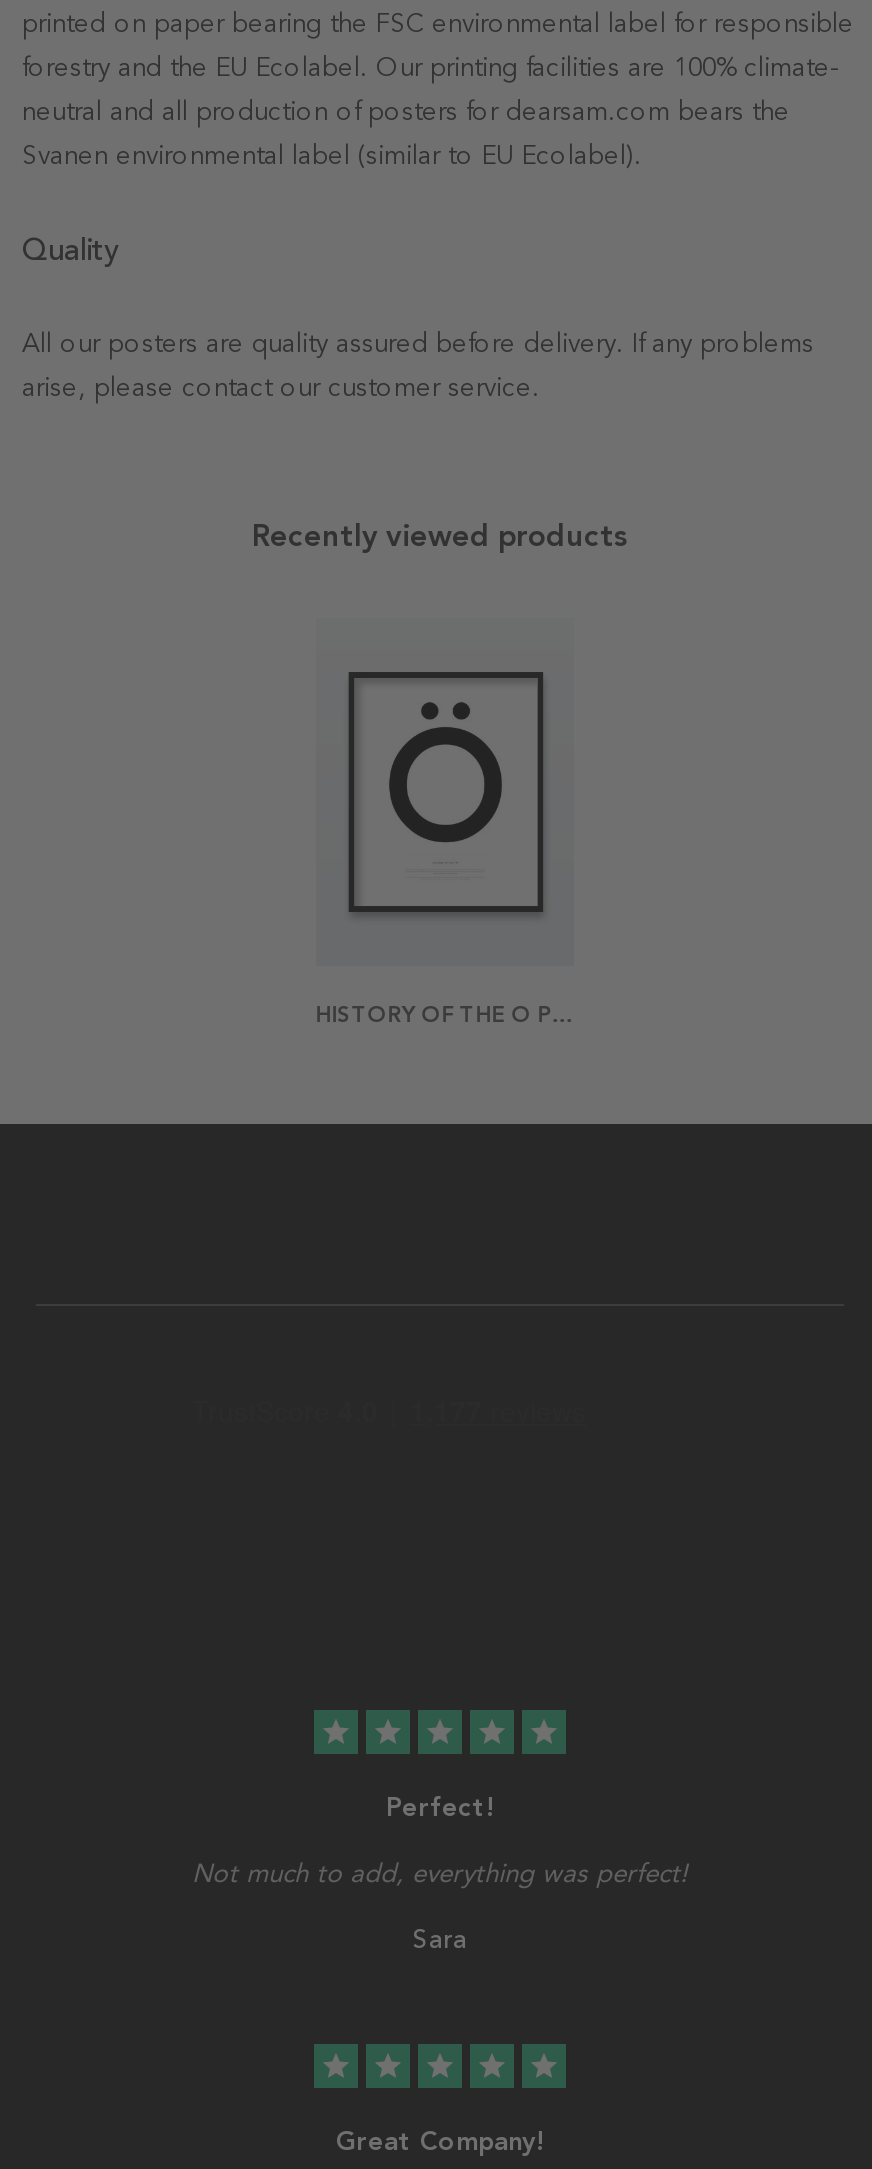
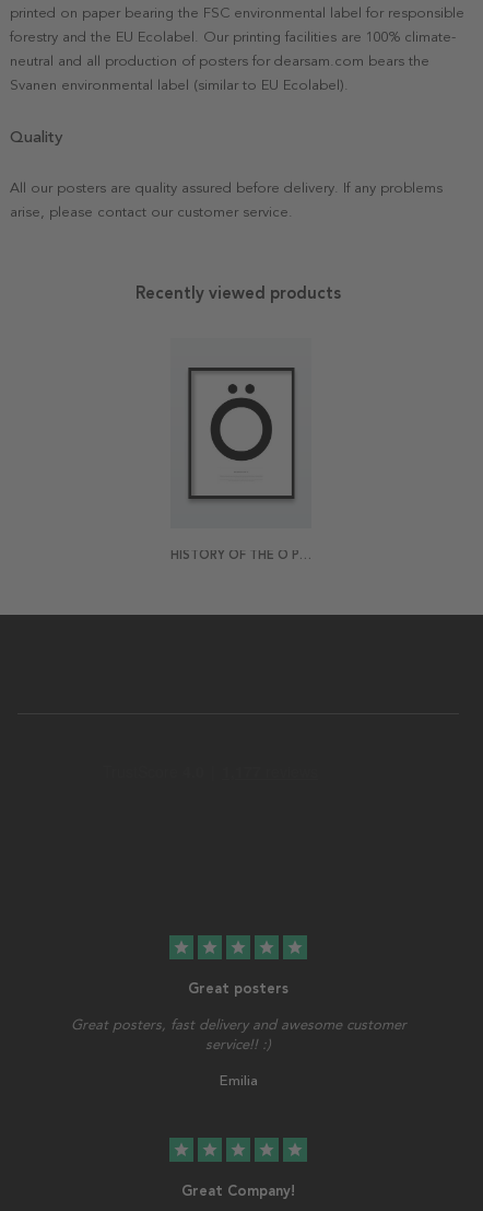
[386,1792,494,1822] Perfect! -> [188,980,288,996] Great posters
[192,1858,688,1888] Not much to add, everything was perfect! -> [70,1016,406,1052] Great posters, fast delivery and awesome customer | service!! :)
[413,1924,467,1956] Sara -> [219,1072,257,1089] Emilia

